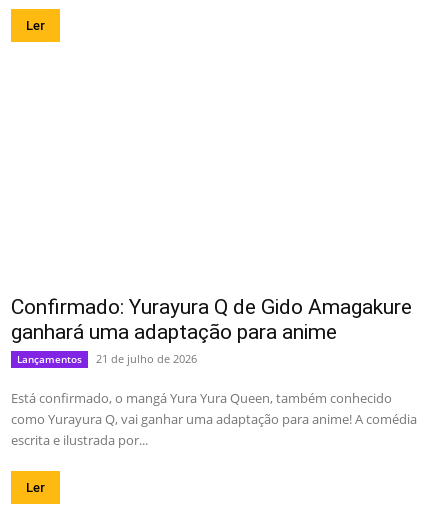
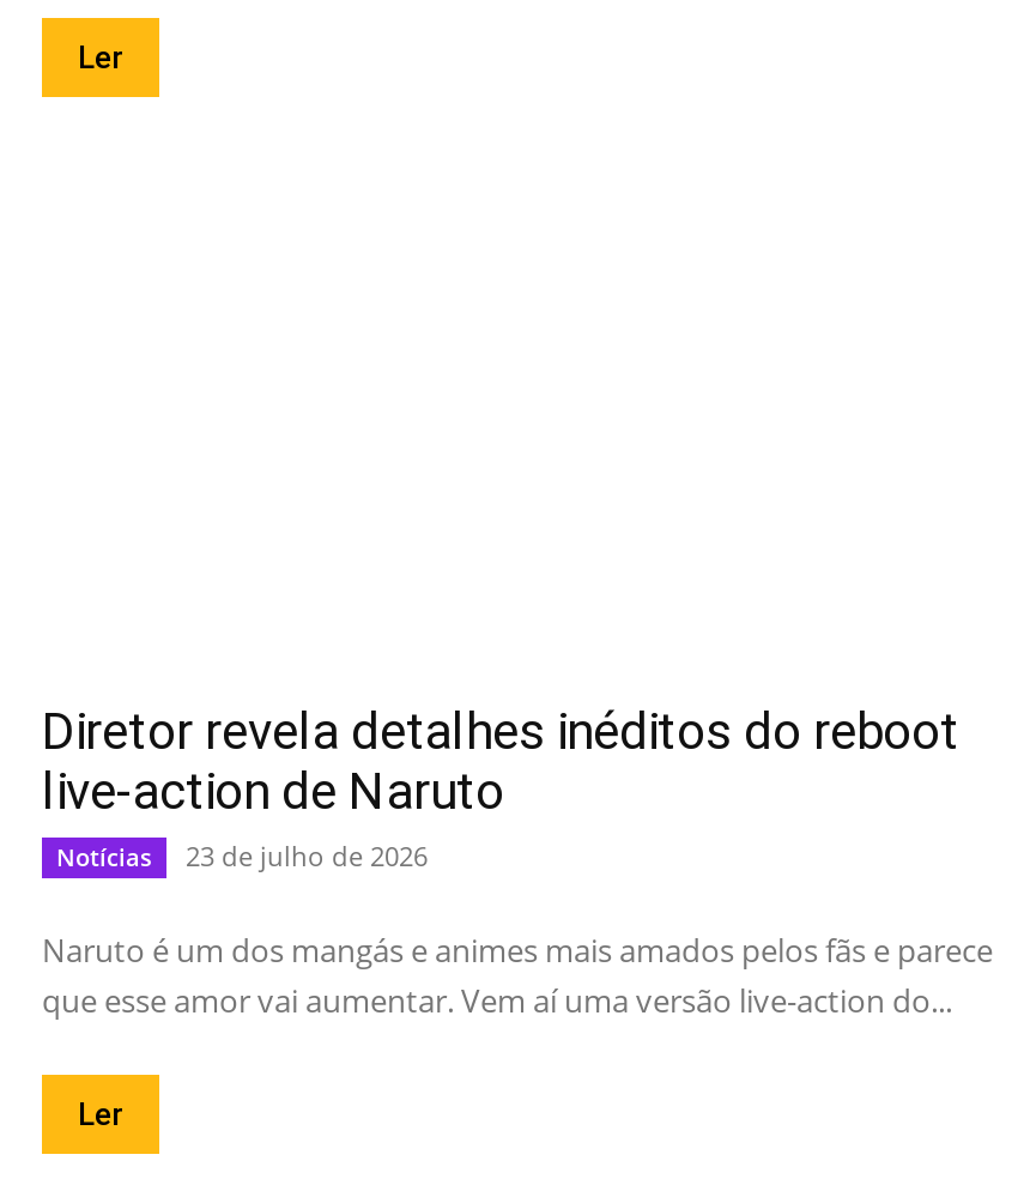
[11,295,412,366] Confirmado: Yurayura Q de Gido Amagakure | ganhará uma adaptação para anime | Lançamentos | 21 de julho de 2026 -> [42,703,959,873] Diretor revela detalhes inéditos do reboot | live-action de Naruto | Notícias | 23 de julho de 2026
[11,389,417,449] Está confirmado, o mangá Yura Yura Queen, também conhecido | como Yurayura Q, vai ganhar uma adaptação para anime! A comédia | escrita e ilustrada por... -> [42,928,993,1022] Naruto é um dos mangás e animes mais amados pelos fãs e parece | que esse amor vai aumentar. Vem aí uma versão live-action do...

